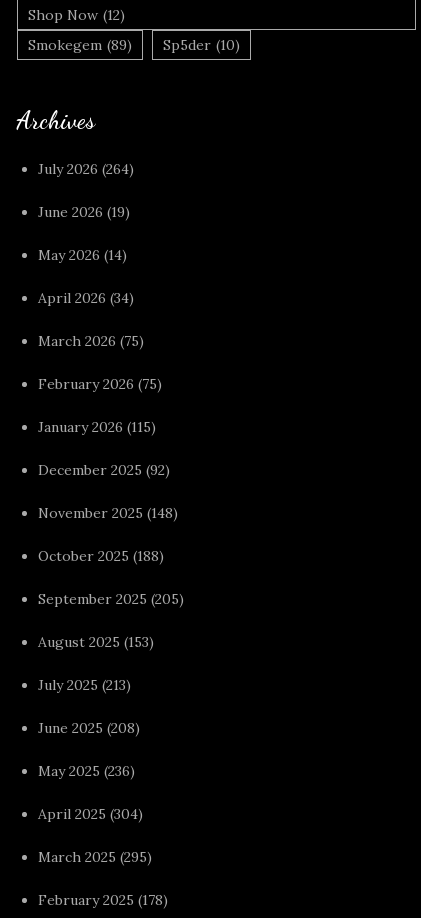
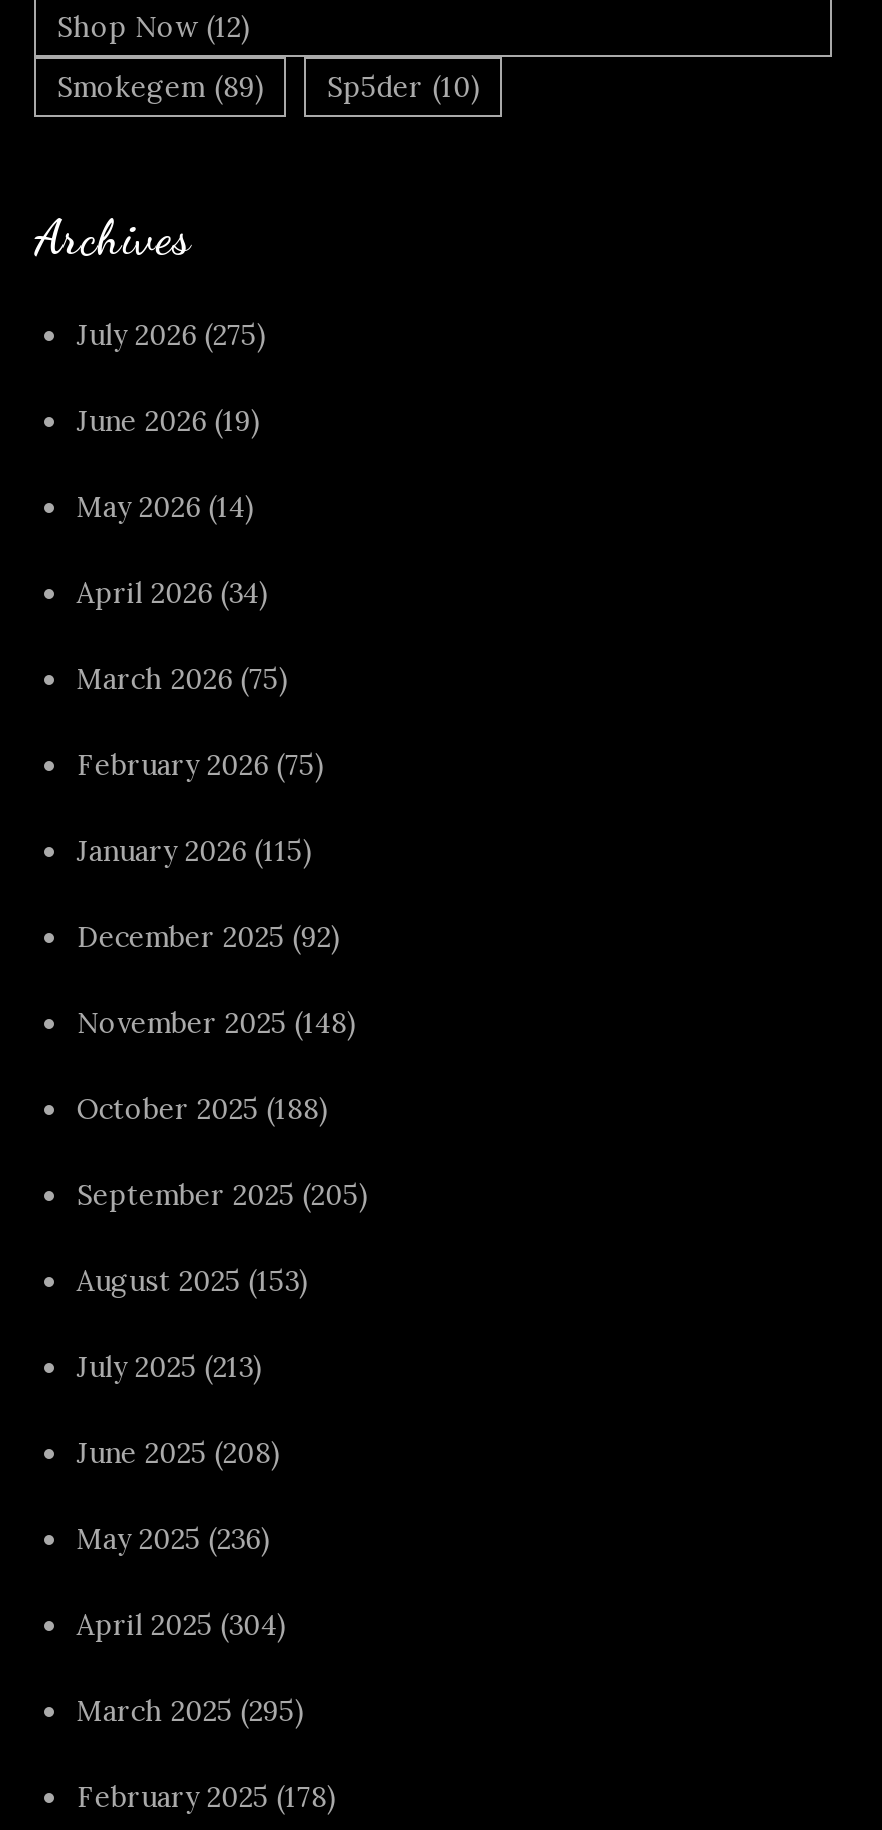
[38,160,134,178] July 2026 (264) -> [77,316,267,352] July 2026 (275)

